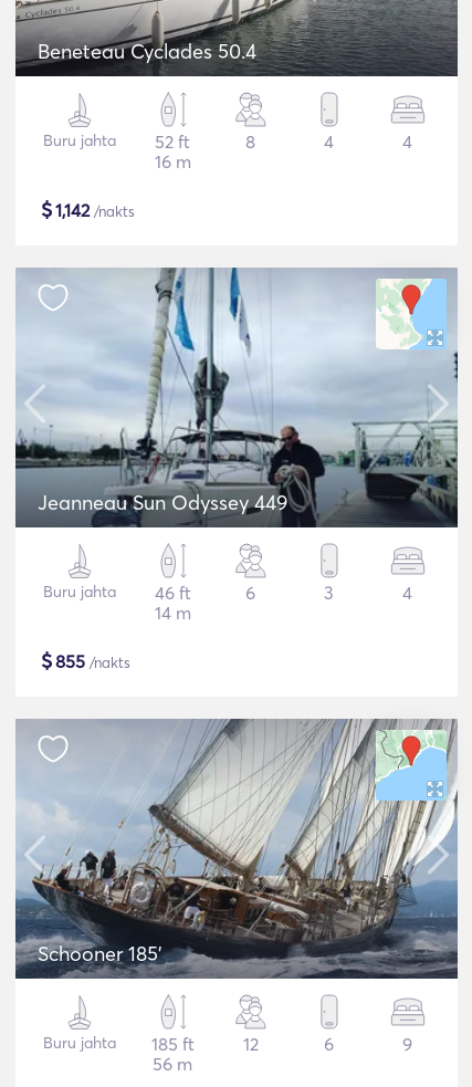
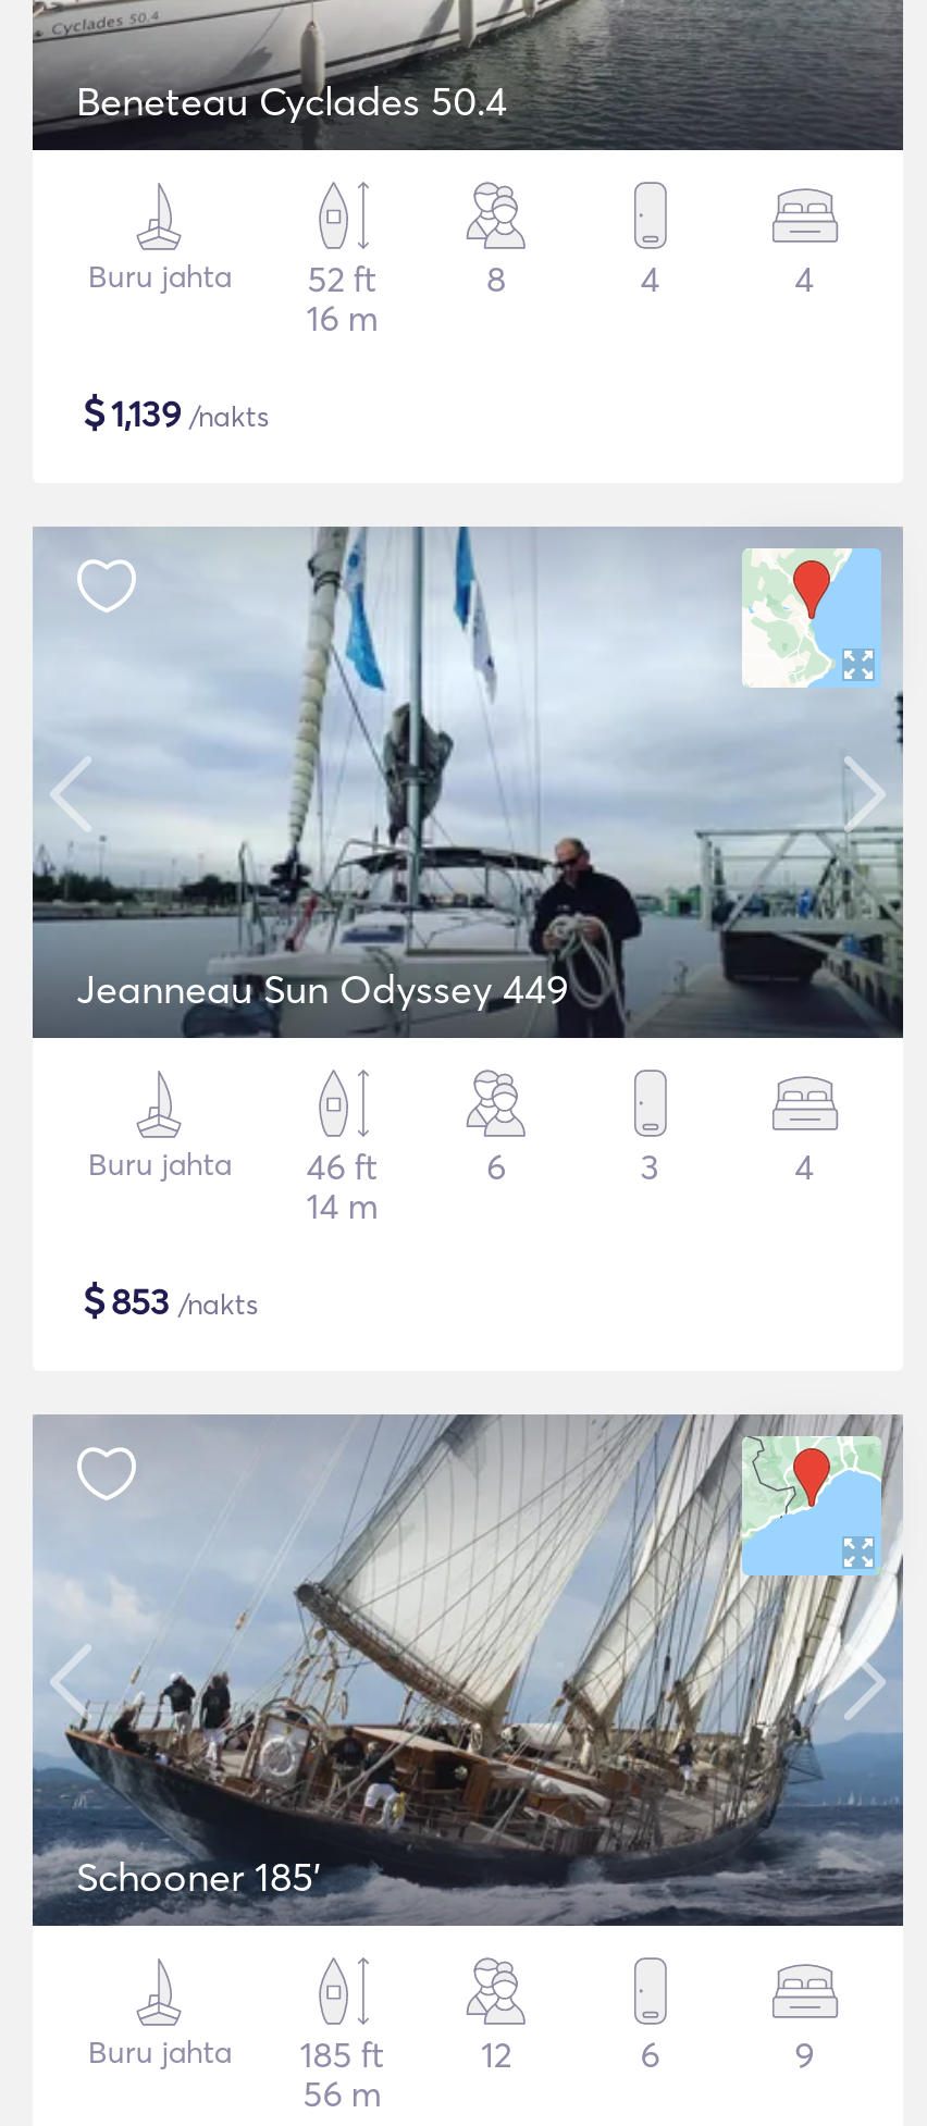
[41,197,135,222] $1,142 /nakts -> [83,387,270,437] $1,139 /nakts
[41,648,130,673] $855 /nakts -> [83,1275,259,1325] $853 /nakts

